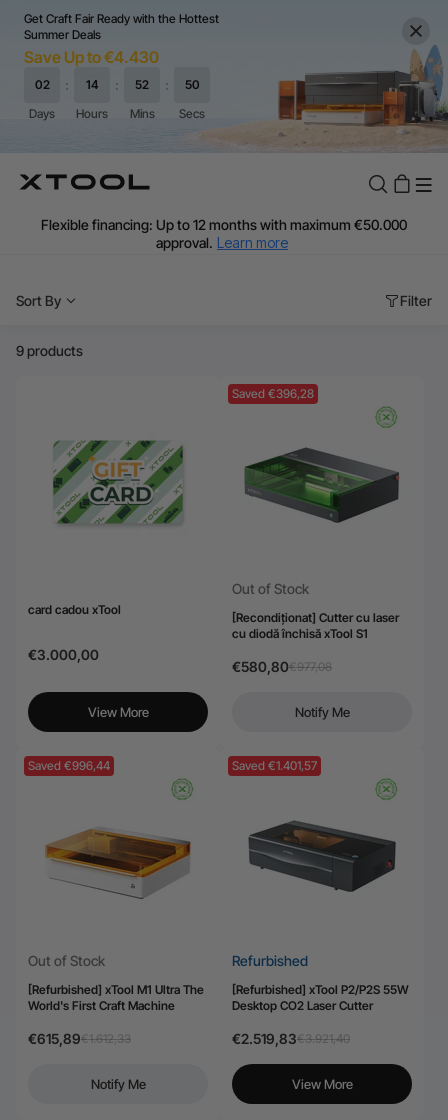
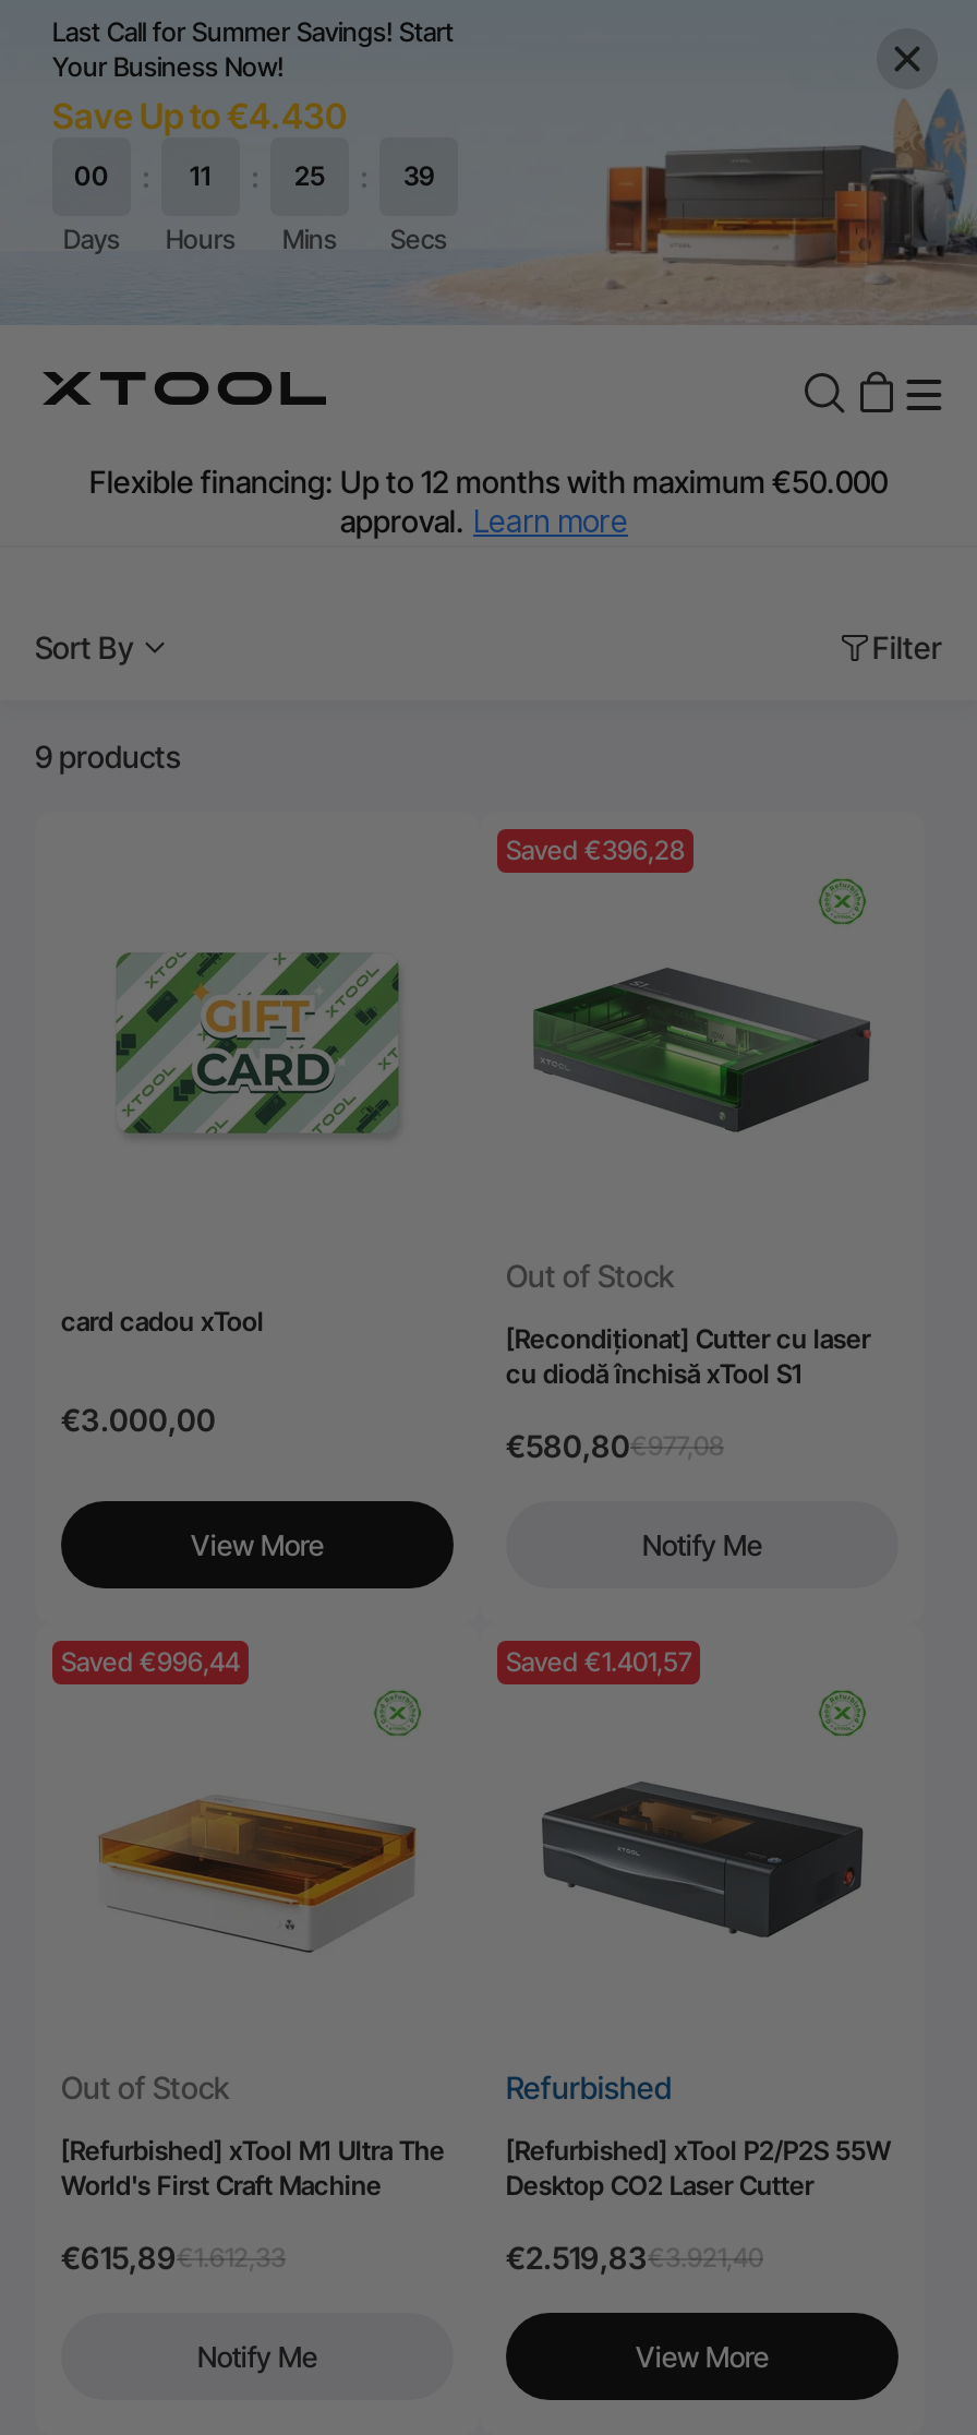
[24,11,219,42] Get Craft Fair Ready with the Hottest | Summer Deals -> [52,15,454,83] Last Call for Summer Savings! Start | Your Business Now!

